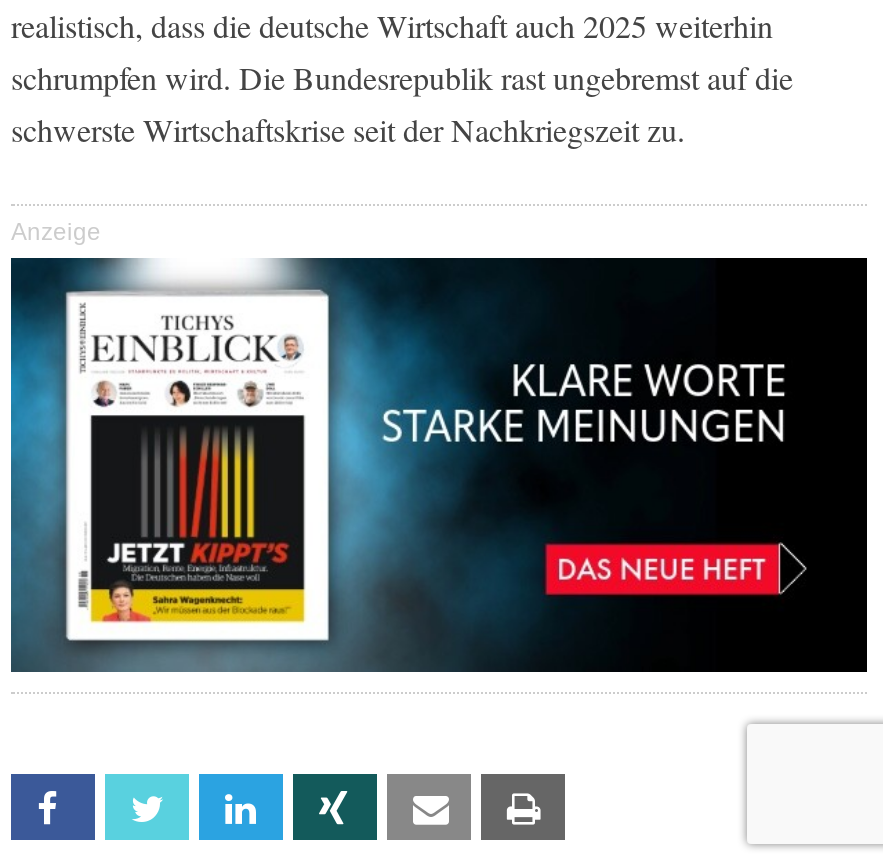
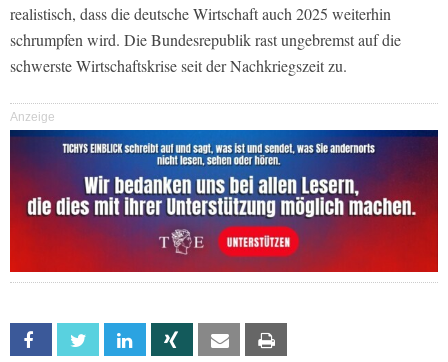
[9,256,869,674] [image] -> [9,129,439,273] [image]

